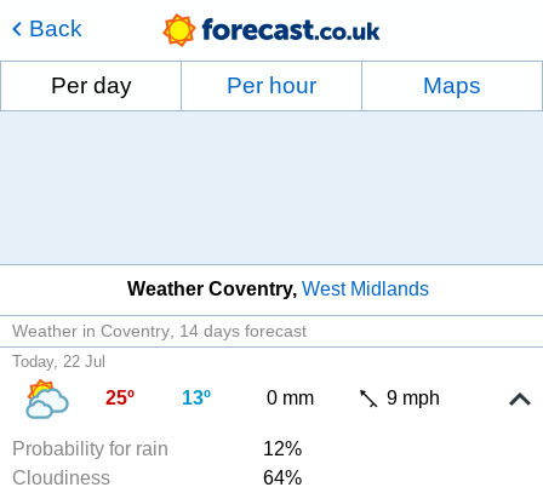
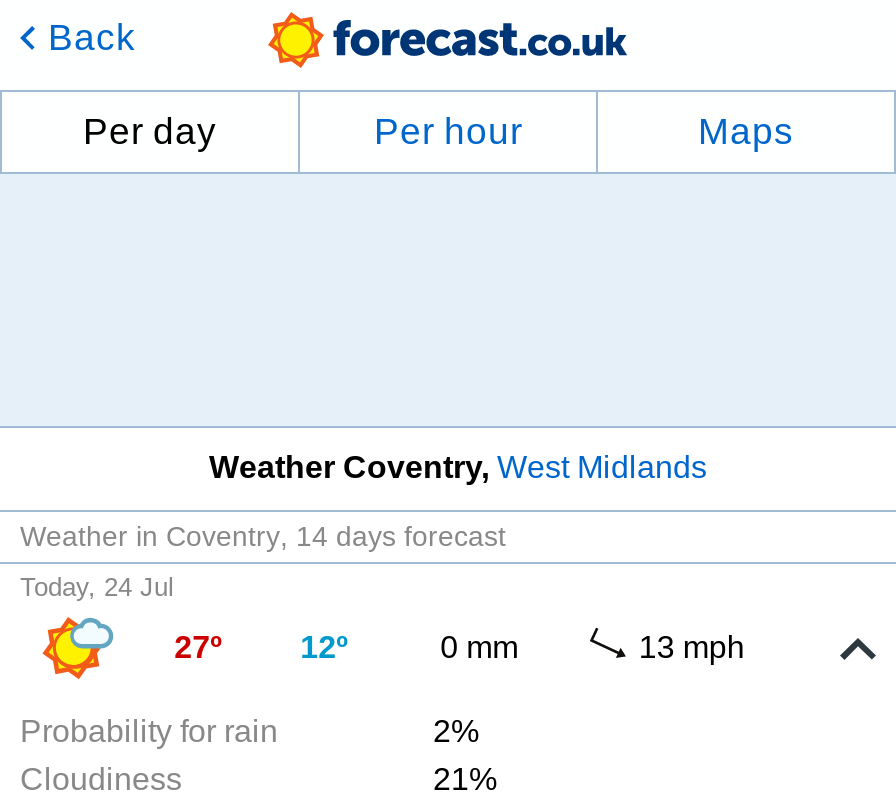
[12,352,105,370] Today, 22 Jul -> [20,571,174,601] Today, 24 Jul
[24,380,211,420] [image] | 25º | 13º -> [40,616,348,682] [image] | 27º | 12º
[387,387,440,408] 9 mph -> [639,629,745,663] 13 mph
[262,438,301,459] 12% -> [433,713,479,747] 2%
[262,467,301,488] 64% -> [433,761,497,795] 21%

